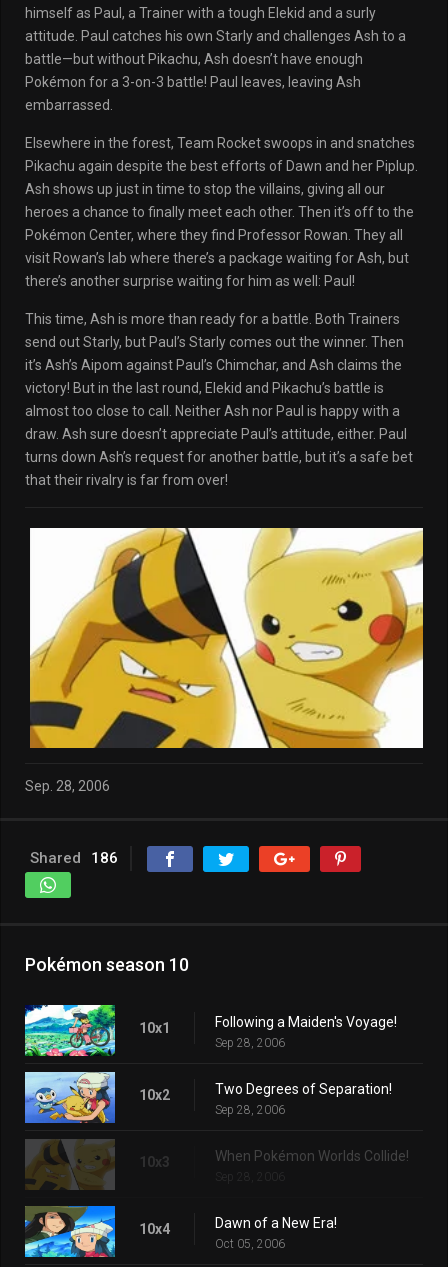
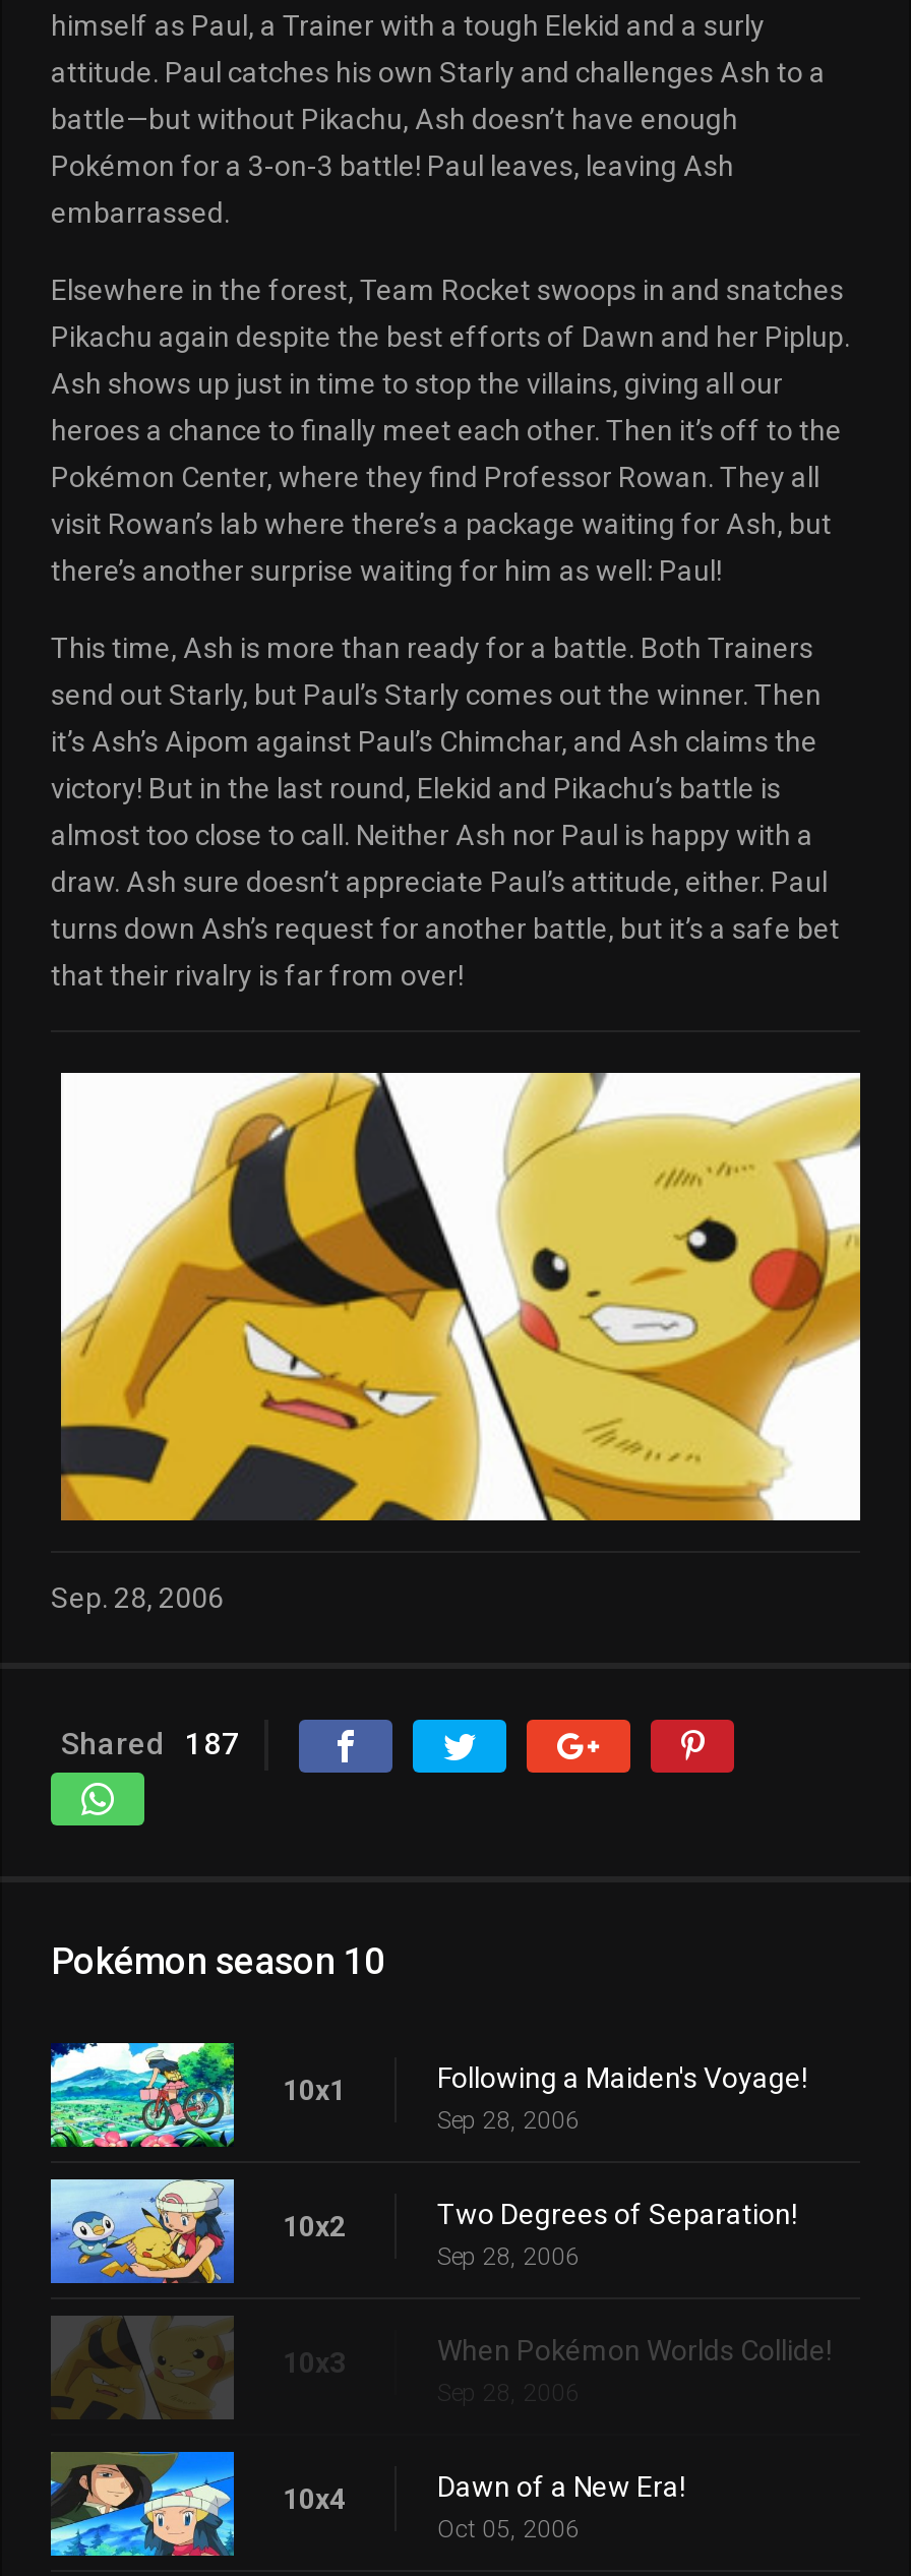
[30,849,118,867] Shared 186 -> [61,1726,240,1762] Shared 187

